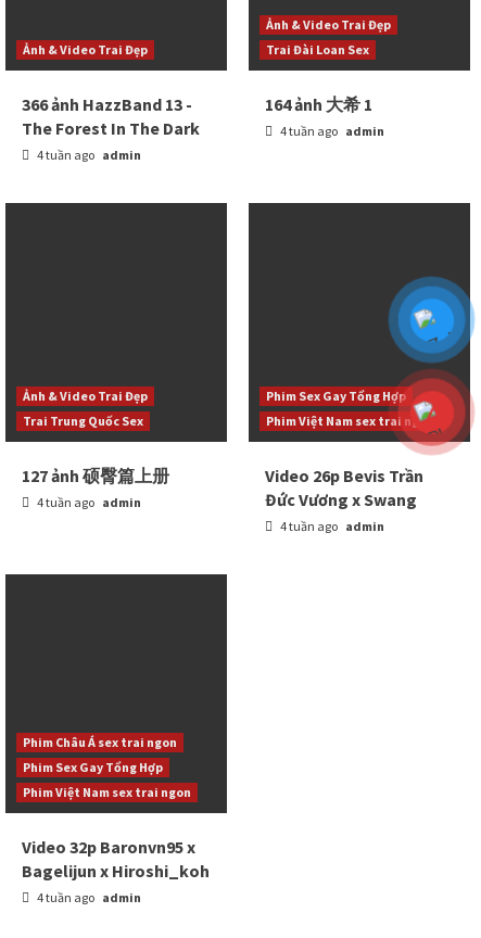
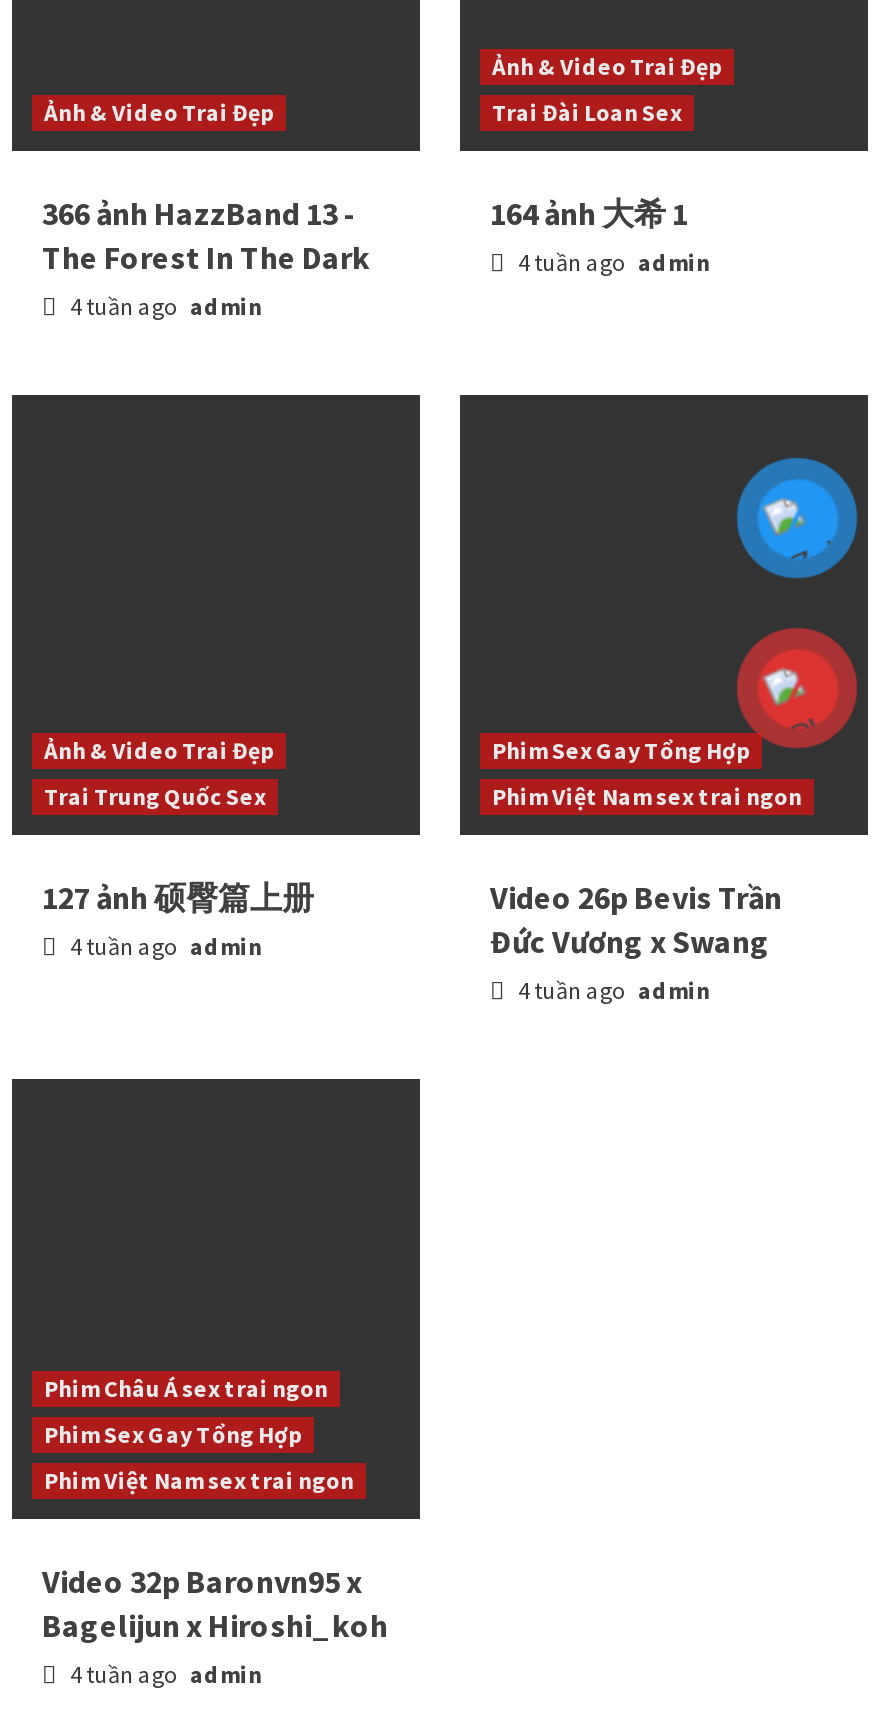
[388,238,476,455] [image] -> [718,457,876,857] [image]

